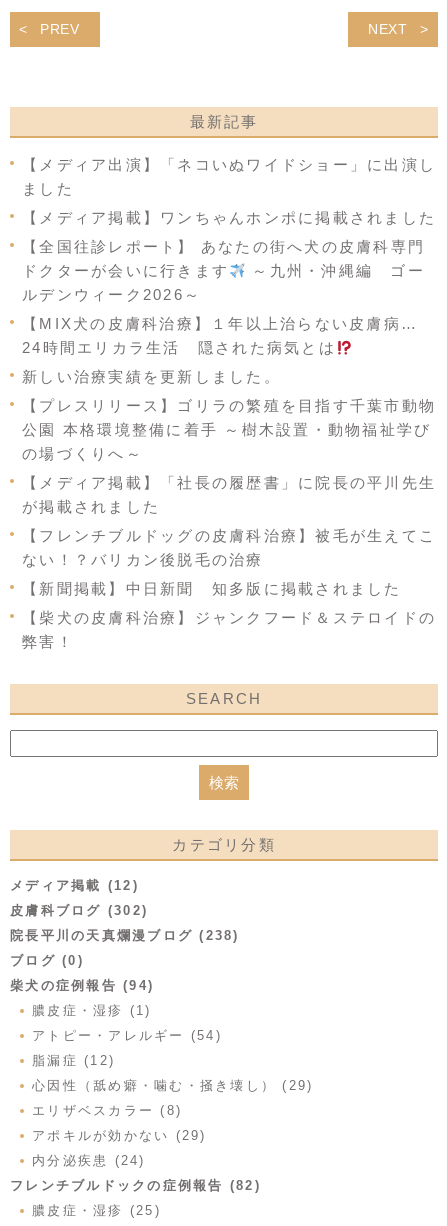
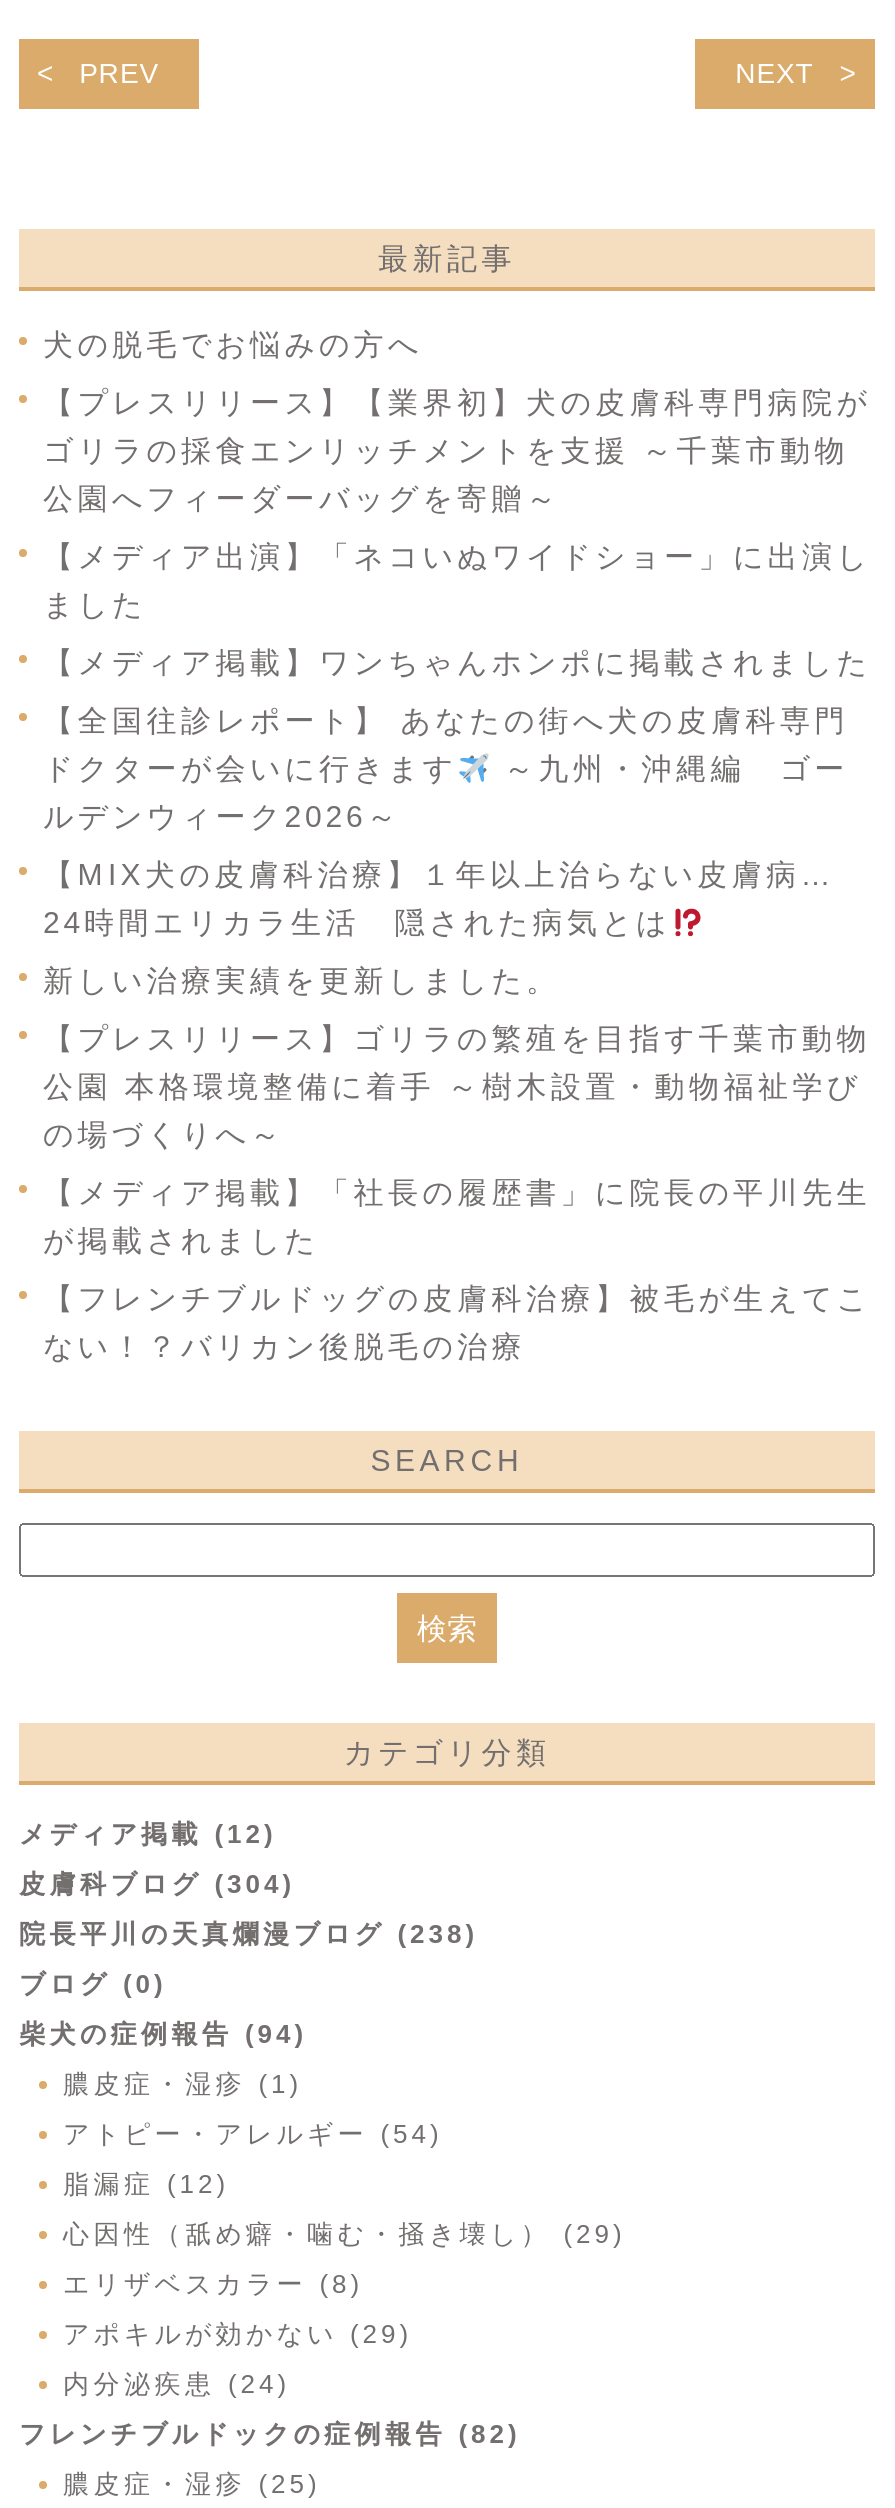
none -> [43,327,871,515] 犬の脱毛でお悩みの方へ | 【プレスリリース】【業界初】犬の皮膚科専門病院が | ゴリラの採食エンリッチメントを支援 ～千葉市動物 | 公園へフィーダーバッグを寄贈～
moved [22,156,436,568] -> [43,539,871,1363]: 【メディア出演】「ネコいぬワイドショー」に出演し | ました | 【メディア掲載】ワンちゃんホンポに掲載されました | ... | 【フレンチブルドッグの皮膚科治療】被毛が生えてこ | ない！？バリカン後脱毛の治療
[22,580,436,650] 【新聞掲載】中日新聞 知多版に掲載されました | 【柴犬の皮膚科治療】ジャンクフード＆ステロイドの | 弊害！ -> none
[10,903,148,918] 皮膚科ブログ (302) -> [19,1869,295,1899] 皮膚科ブログ (304)

